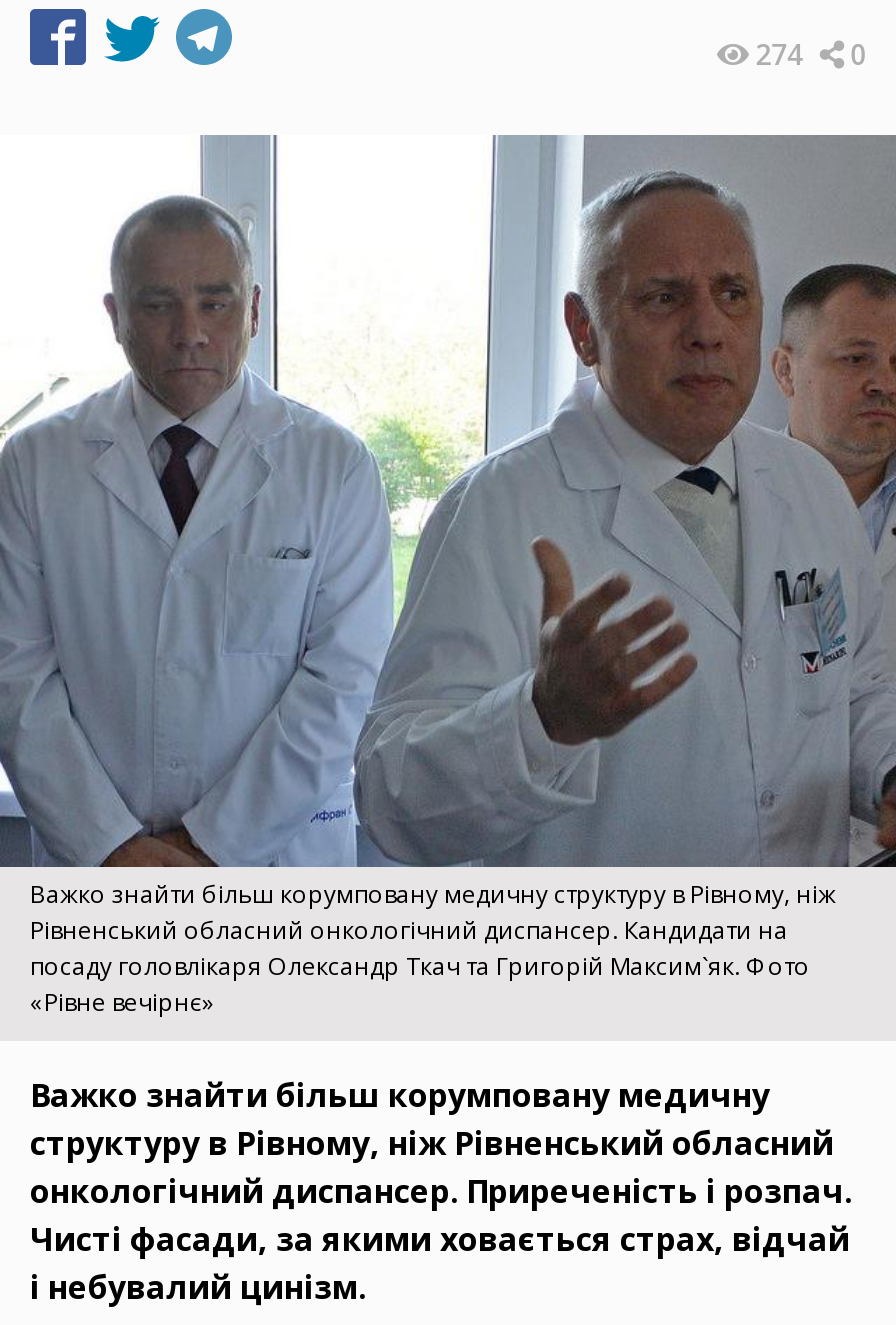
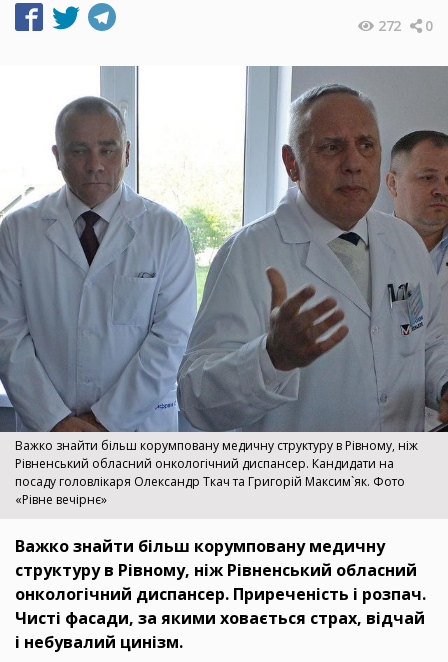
[748,35,866,73] 274 0 -> [374,16,433,35] 272 0

